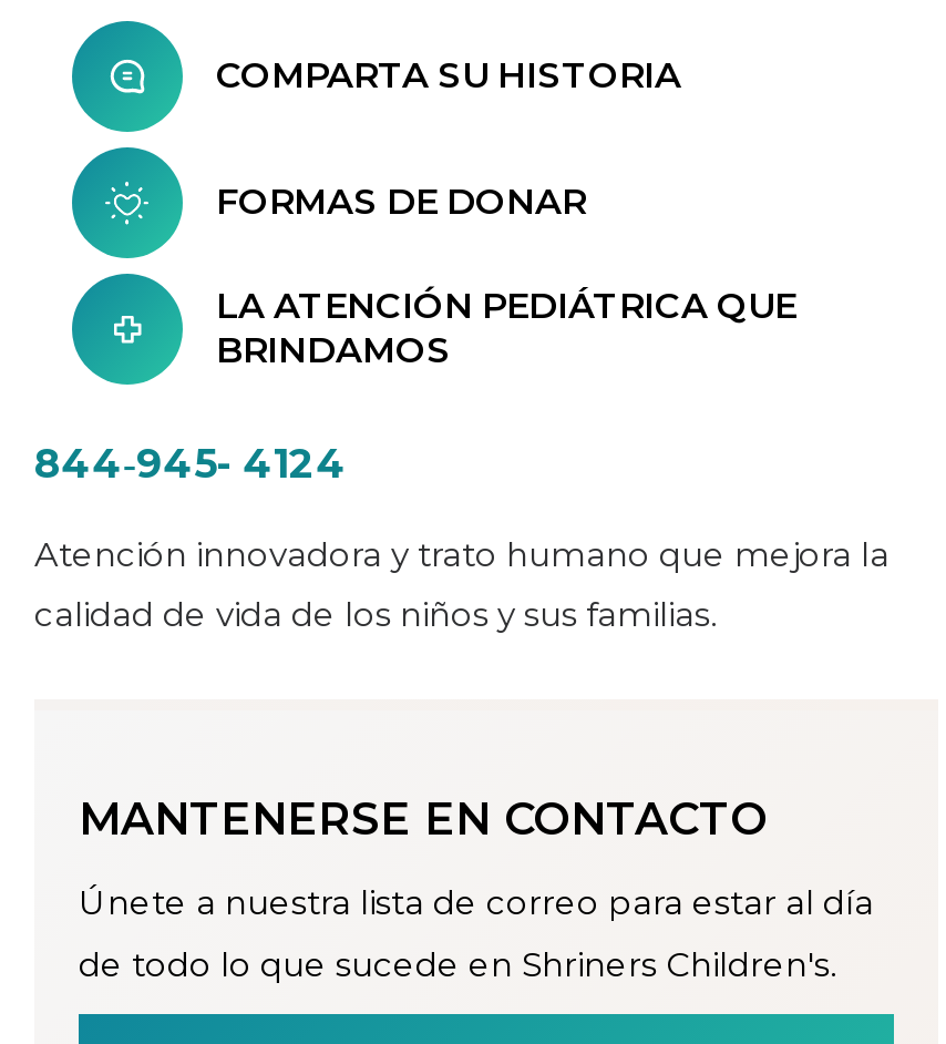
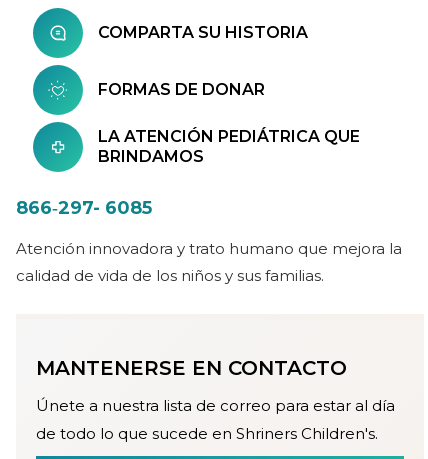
[34,440,347,489] 844‑945- 4124 -> [16,197,152,219] 866‑297- 6085

